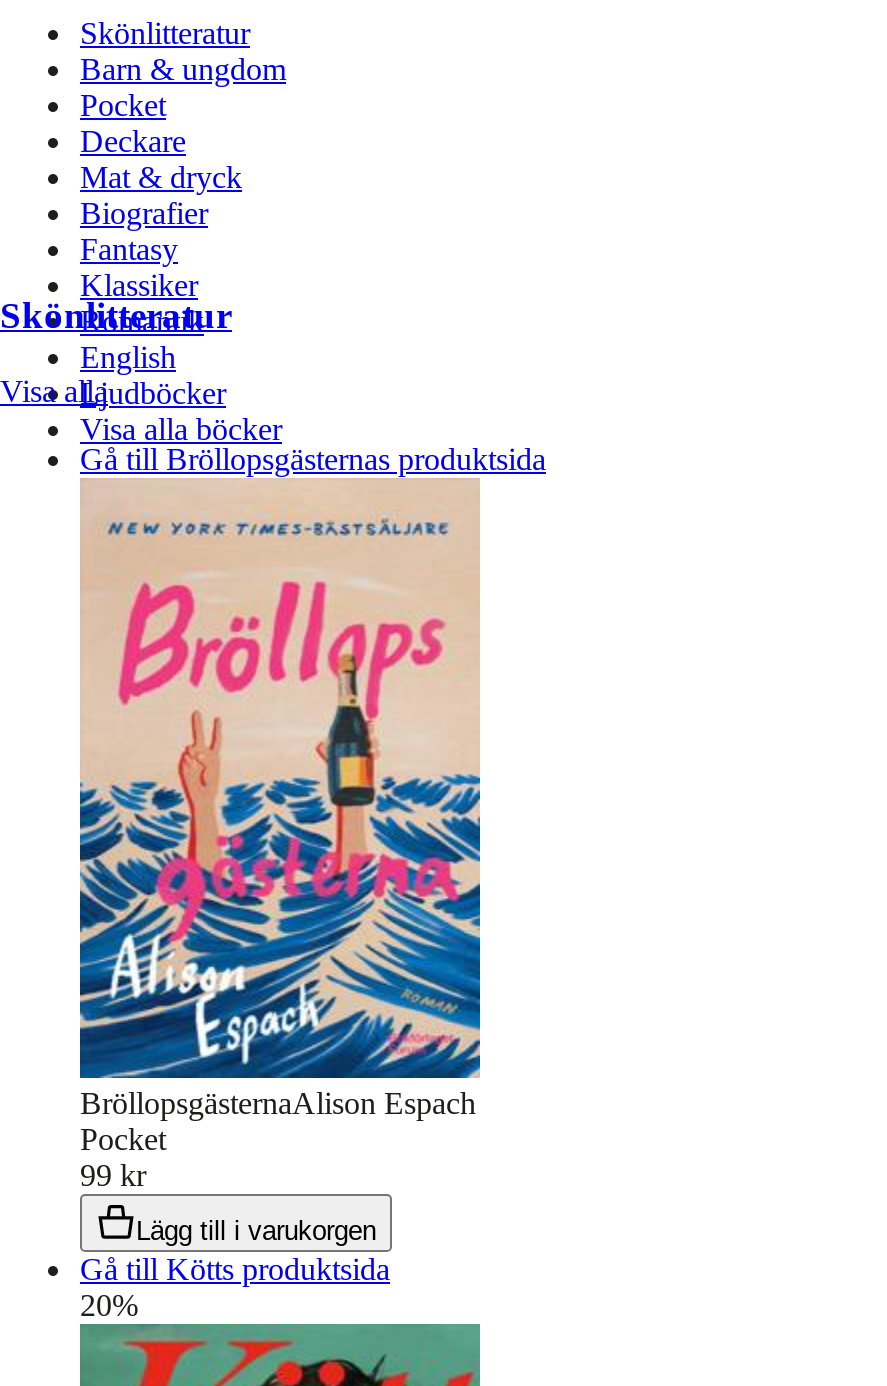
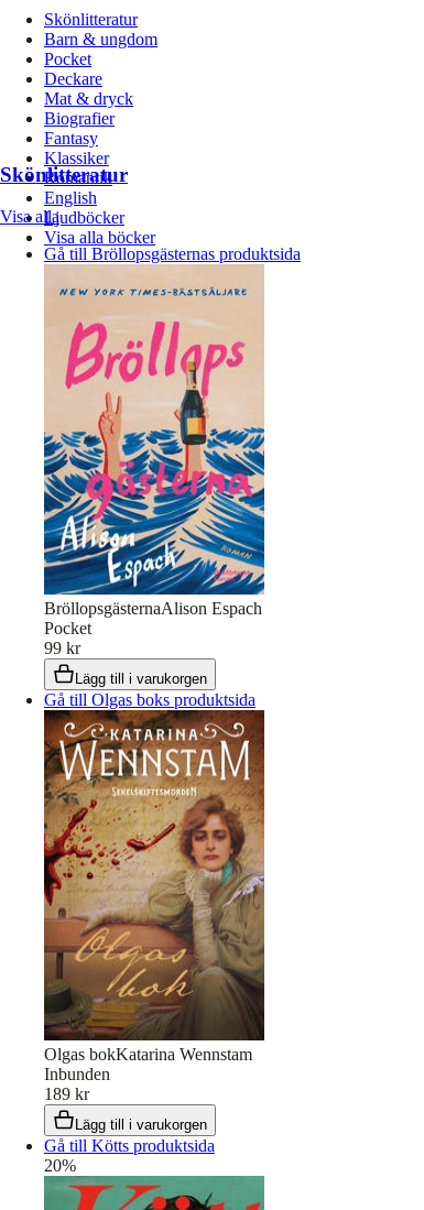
none -> [43,718,265,1133] [image] | Olgas bokKatarina Wennstam | Inbunden | 189 kr | Lägg till i varukorgen
none -> [44,691,256,709] Gå till Olgas boks produktsida

